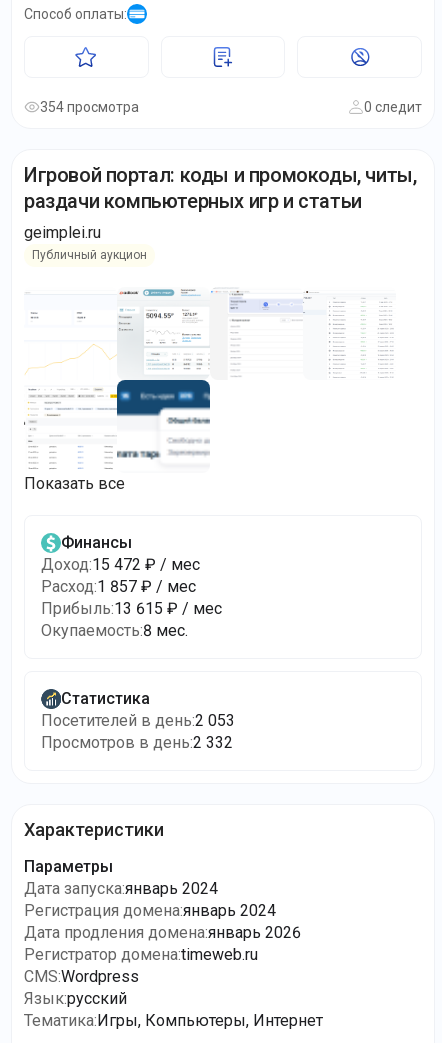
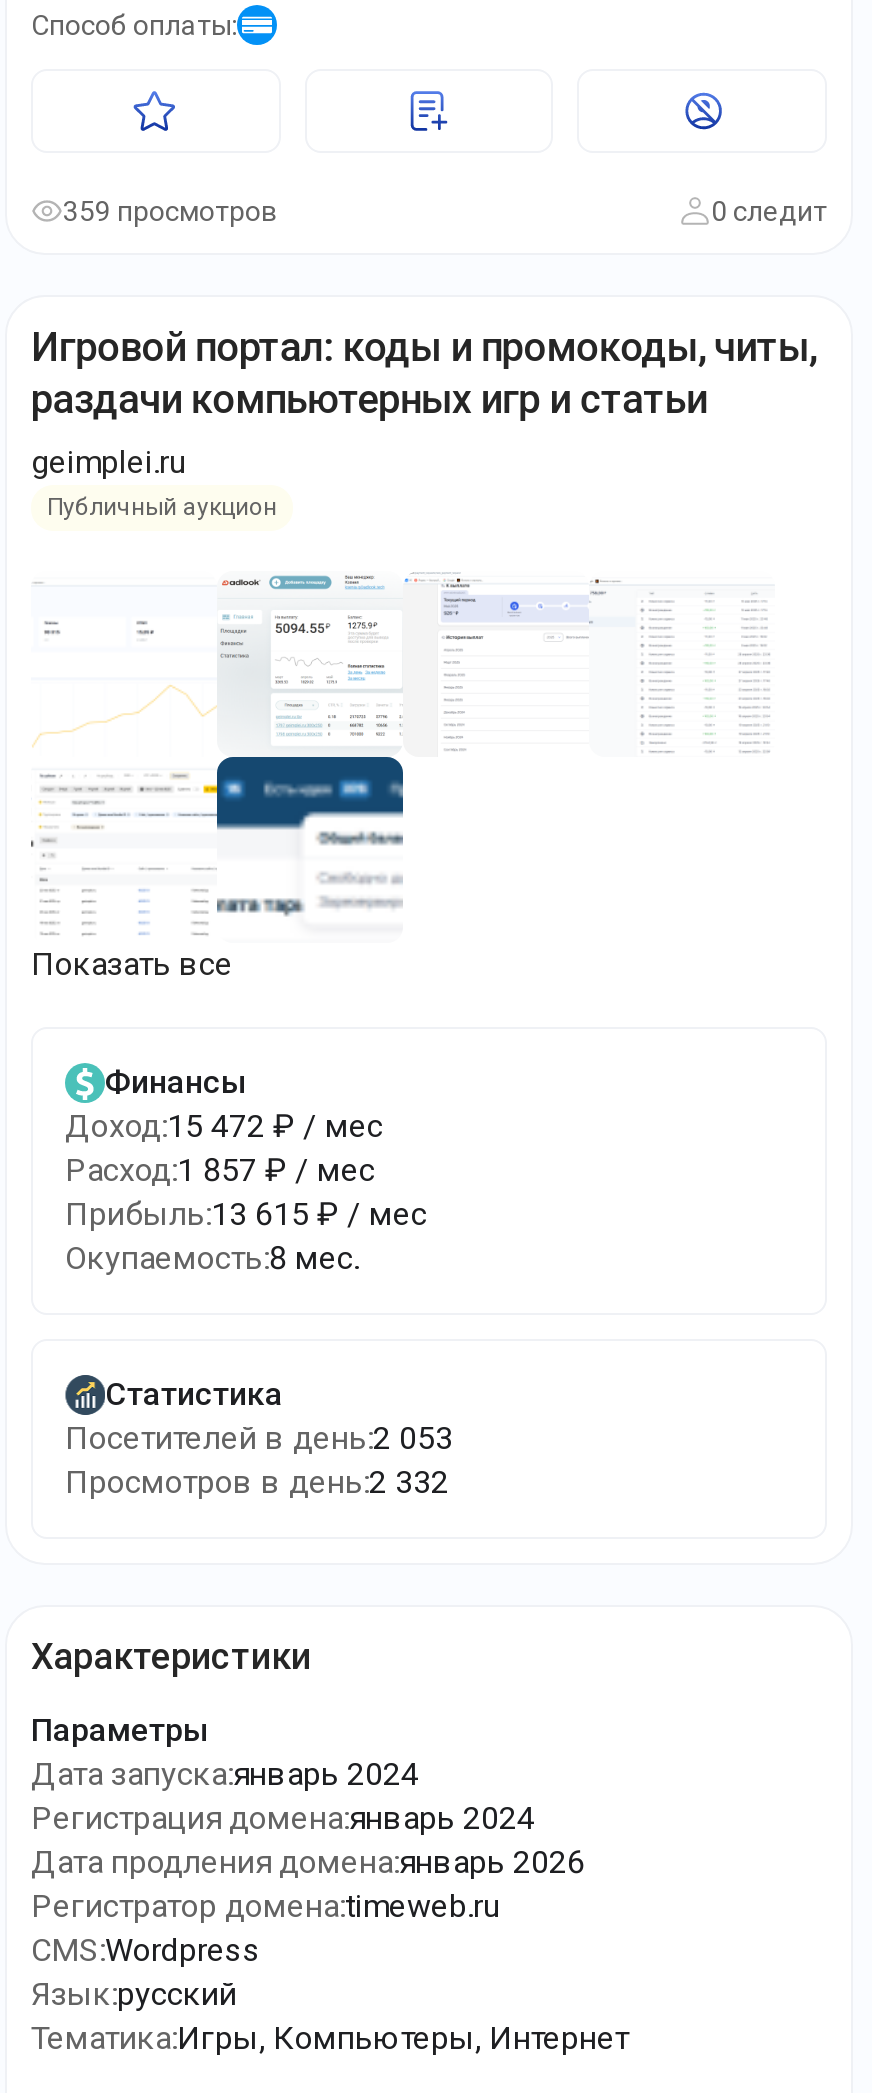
[40,99,139,115] 354 просмотра -> [63,195,277,227] 359 просмотров

